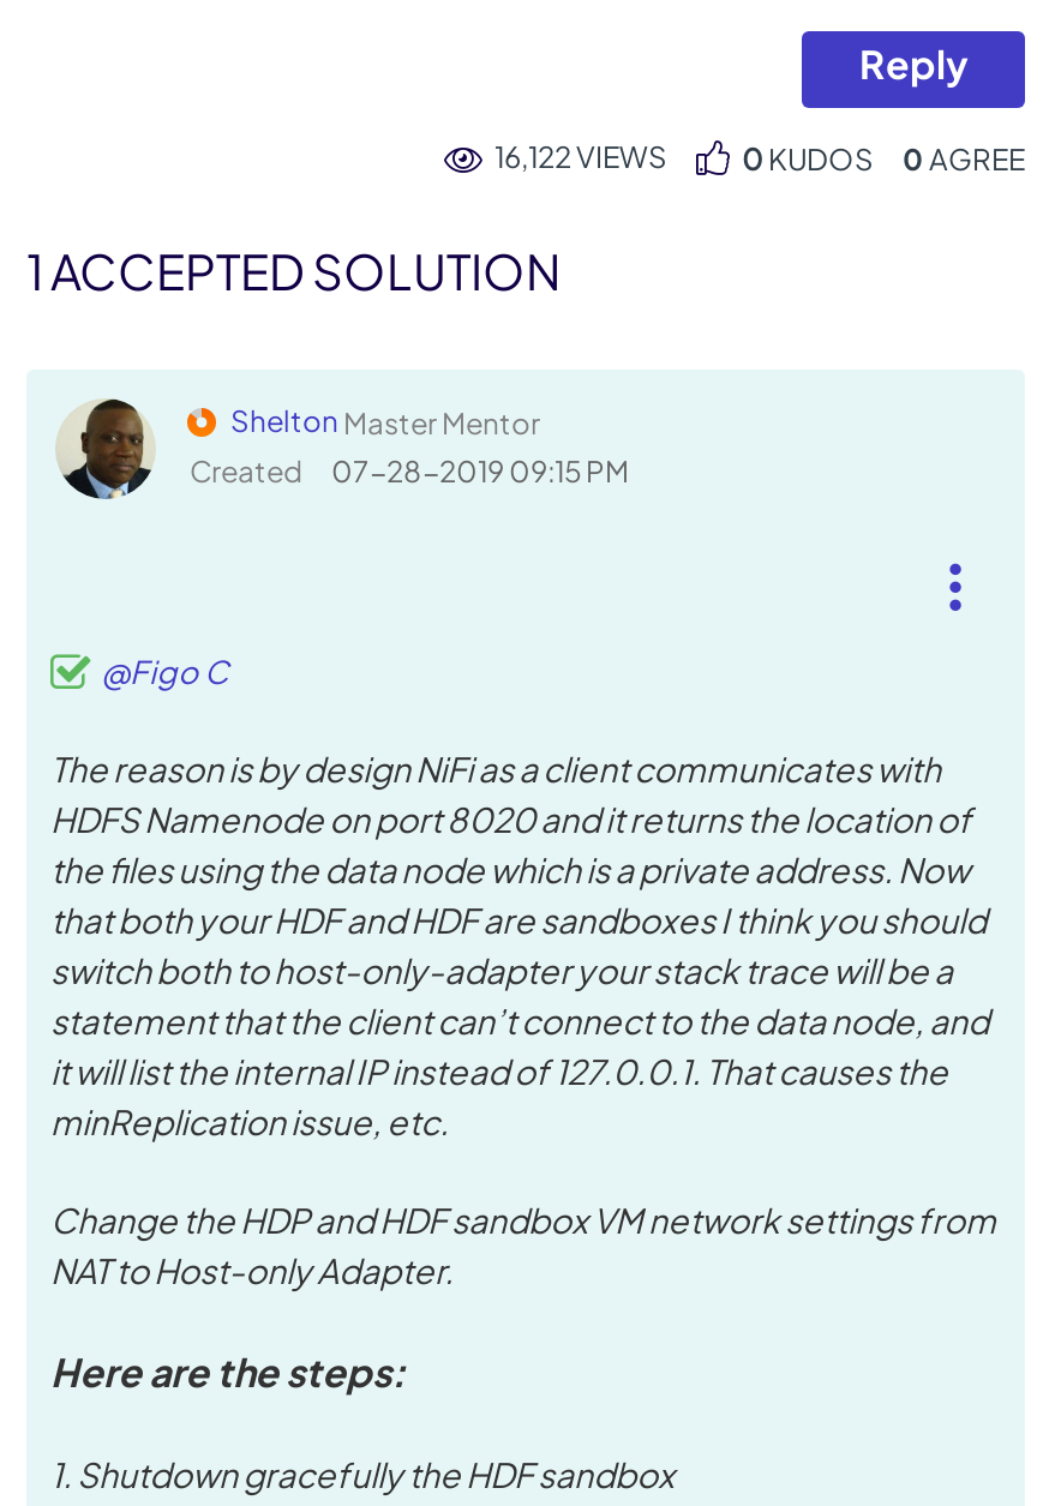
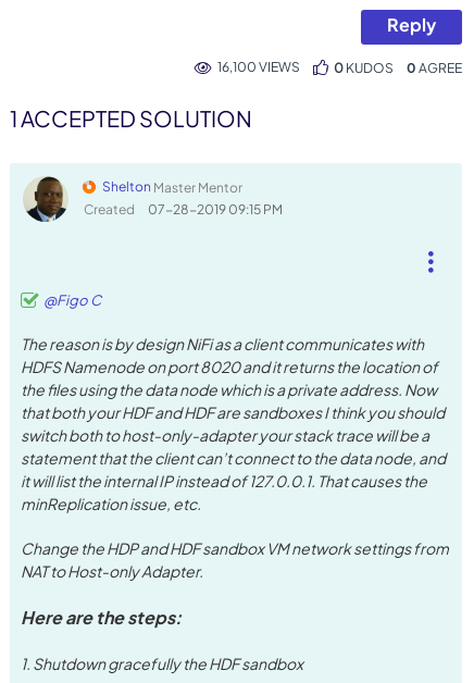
[494,139,667,175] 16,122 VIEWS -> [217,59,300,75] 16,100 VIEWS

